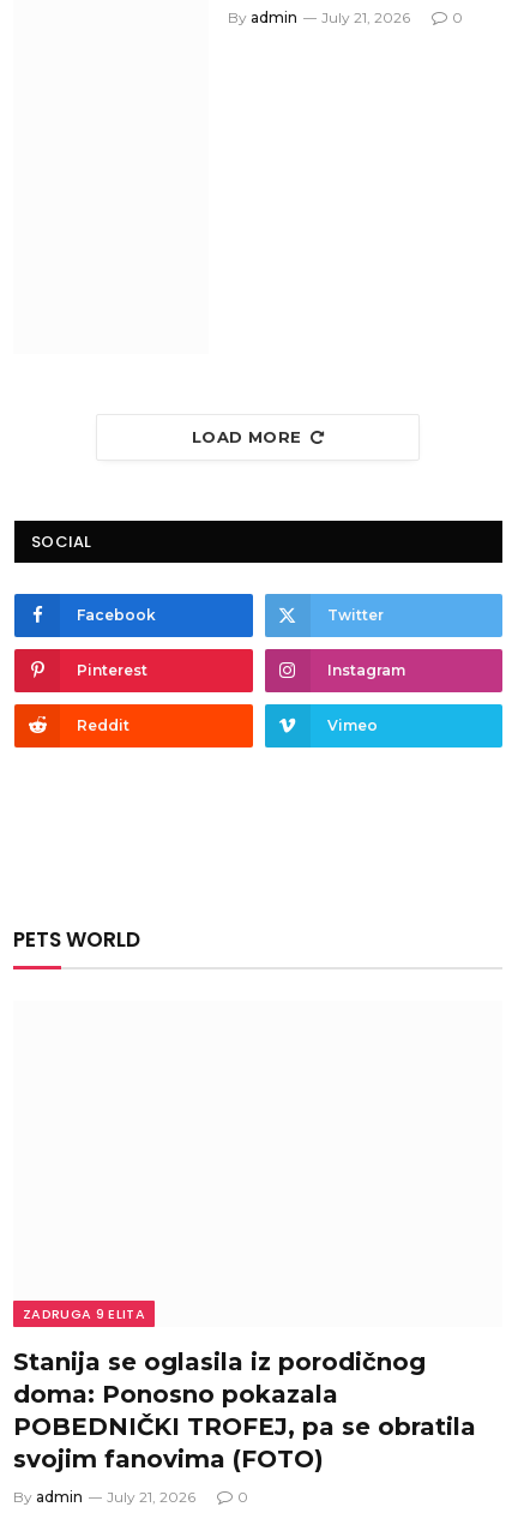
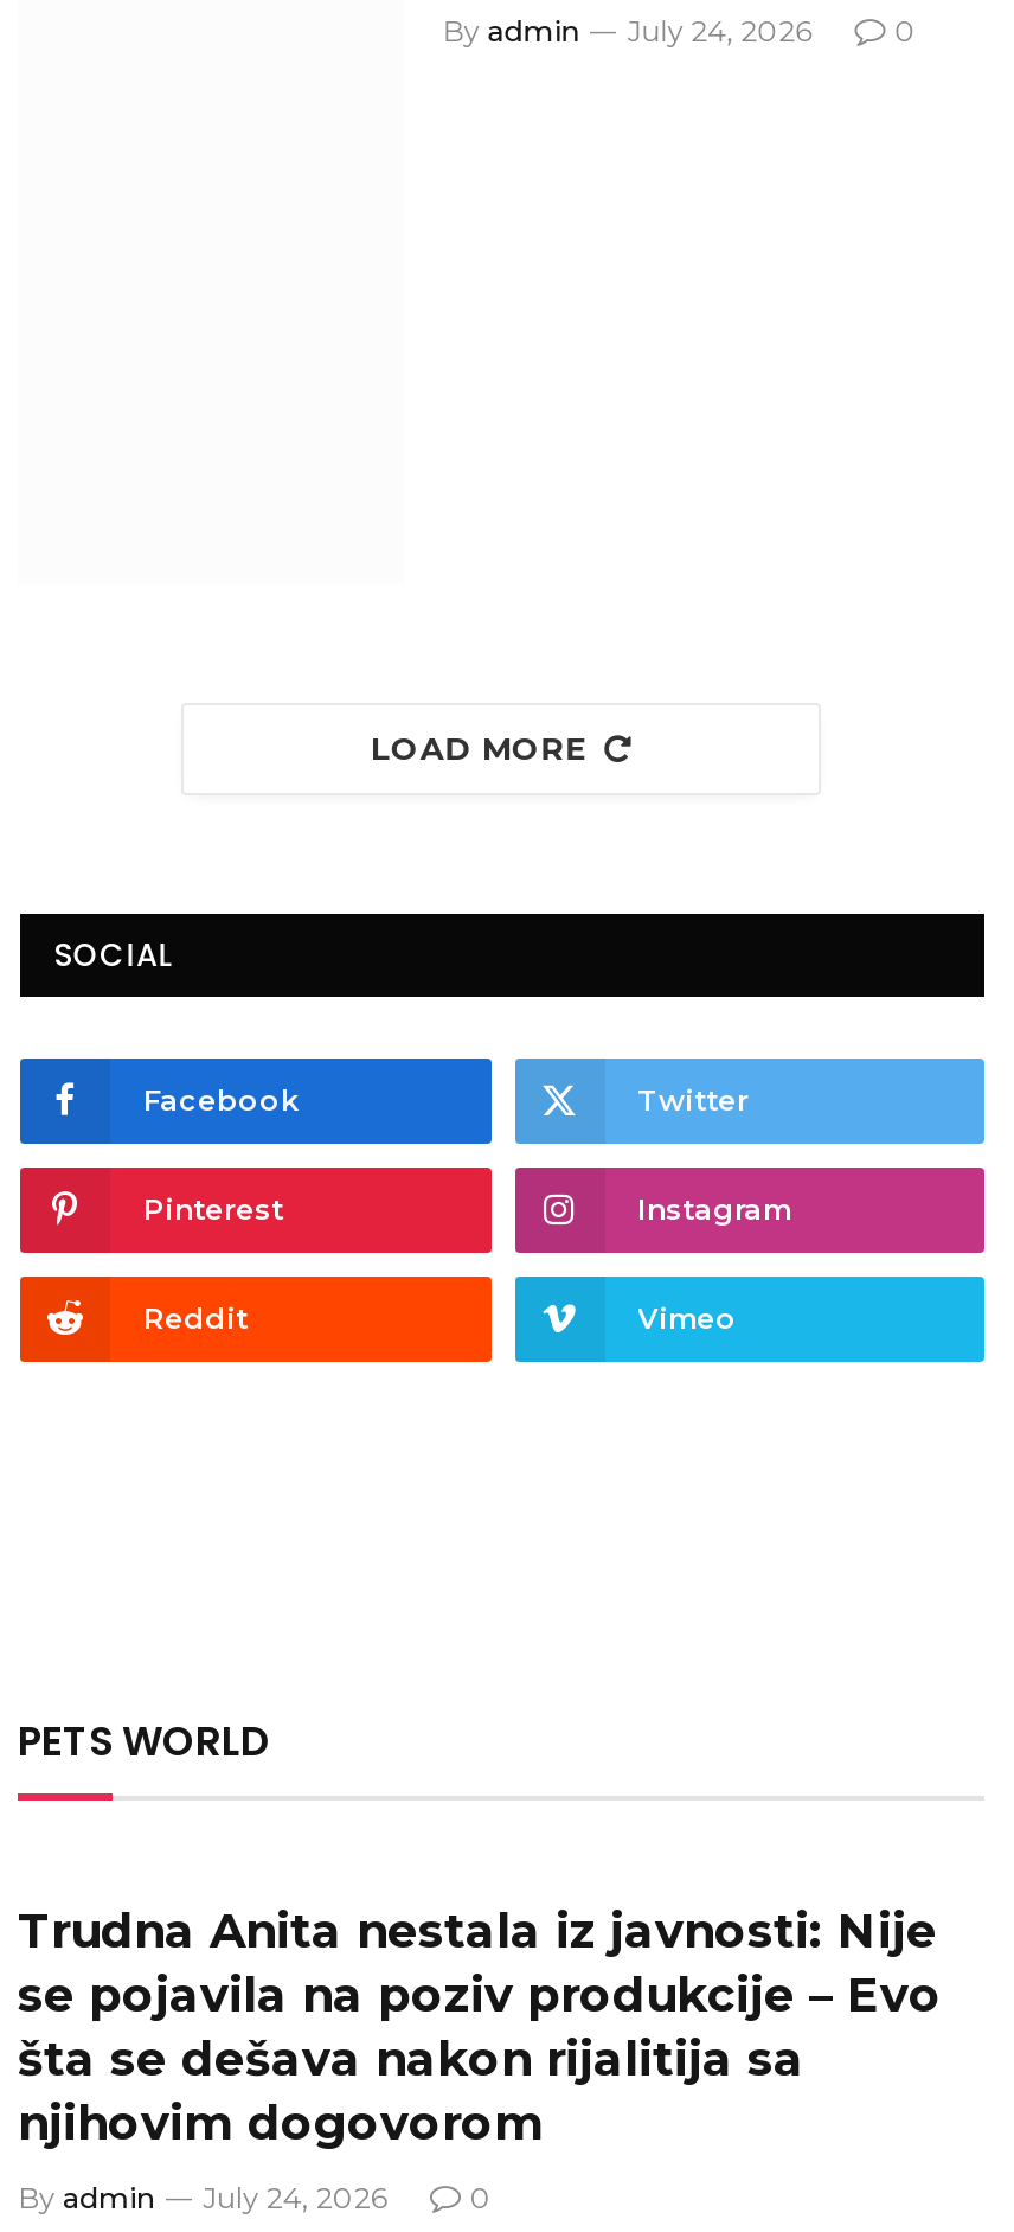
[228,8,410,26] By admin July 21, 2026 -> [442,13,812,48] By admin July 24, 2026
[13,1305,476,1474] ZADRUGA 9 ELITA | Stanija se oglasila iz porodičnog | doma: Ponosno pokazala | POBEDNIČKI TROFEJ, pa se obratila | svojim fanovima (FOTO) -> [18,1903,942,2152] Trudna Anita nestala iz javnosti: Nije | se pojavila na poziv produkcije – Evo | šta se dešava nakon rijalitija sa | njihovim dogovorom
[13,1488,195,1506] By admin July 21, 2026 -> [18,2180,387,2216] By admin July 24, 2026

